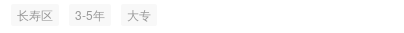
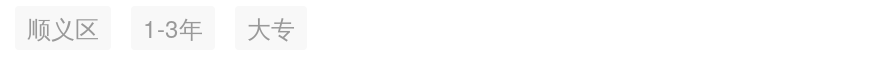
[17,6,105,23] 长寿区 | 3-5年 -> [27,10,203,44] 顺义区 | 1-3年

